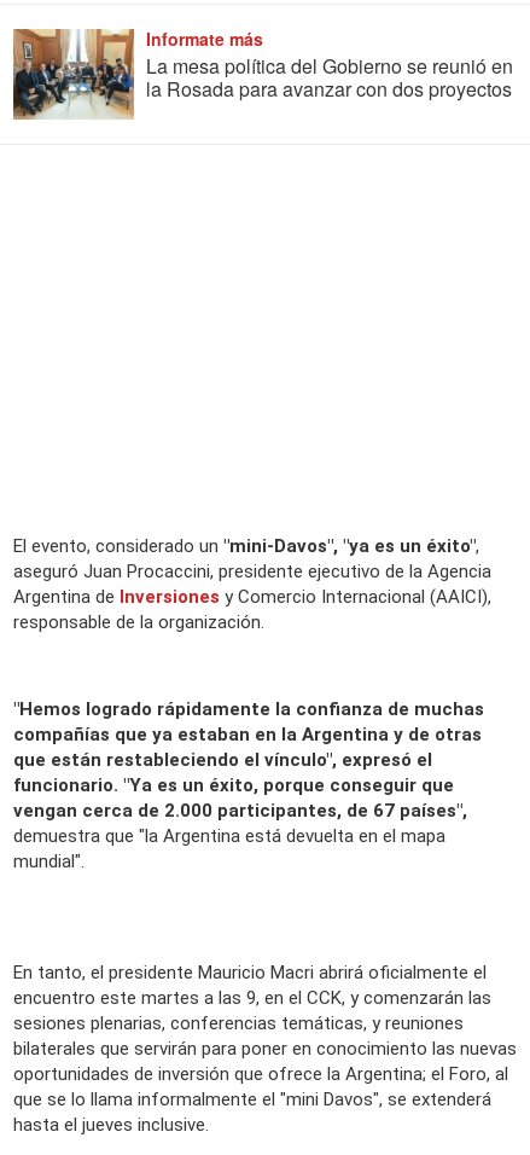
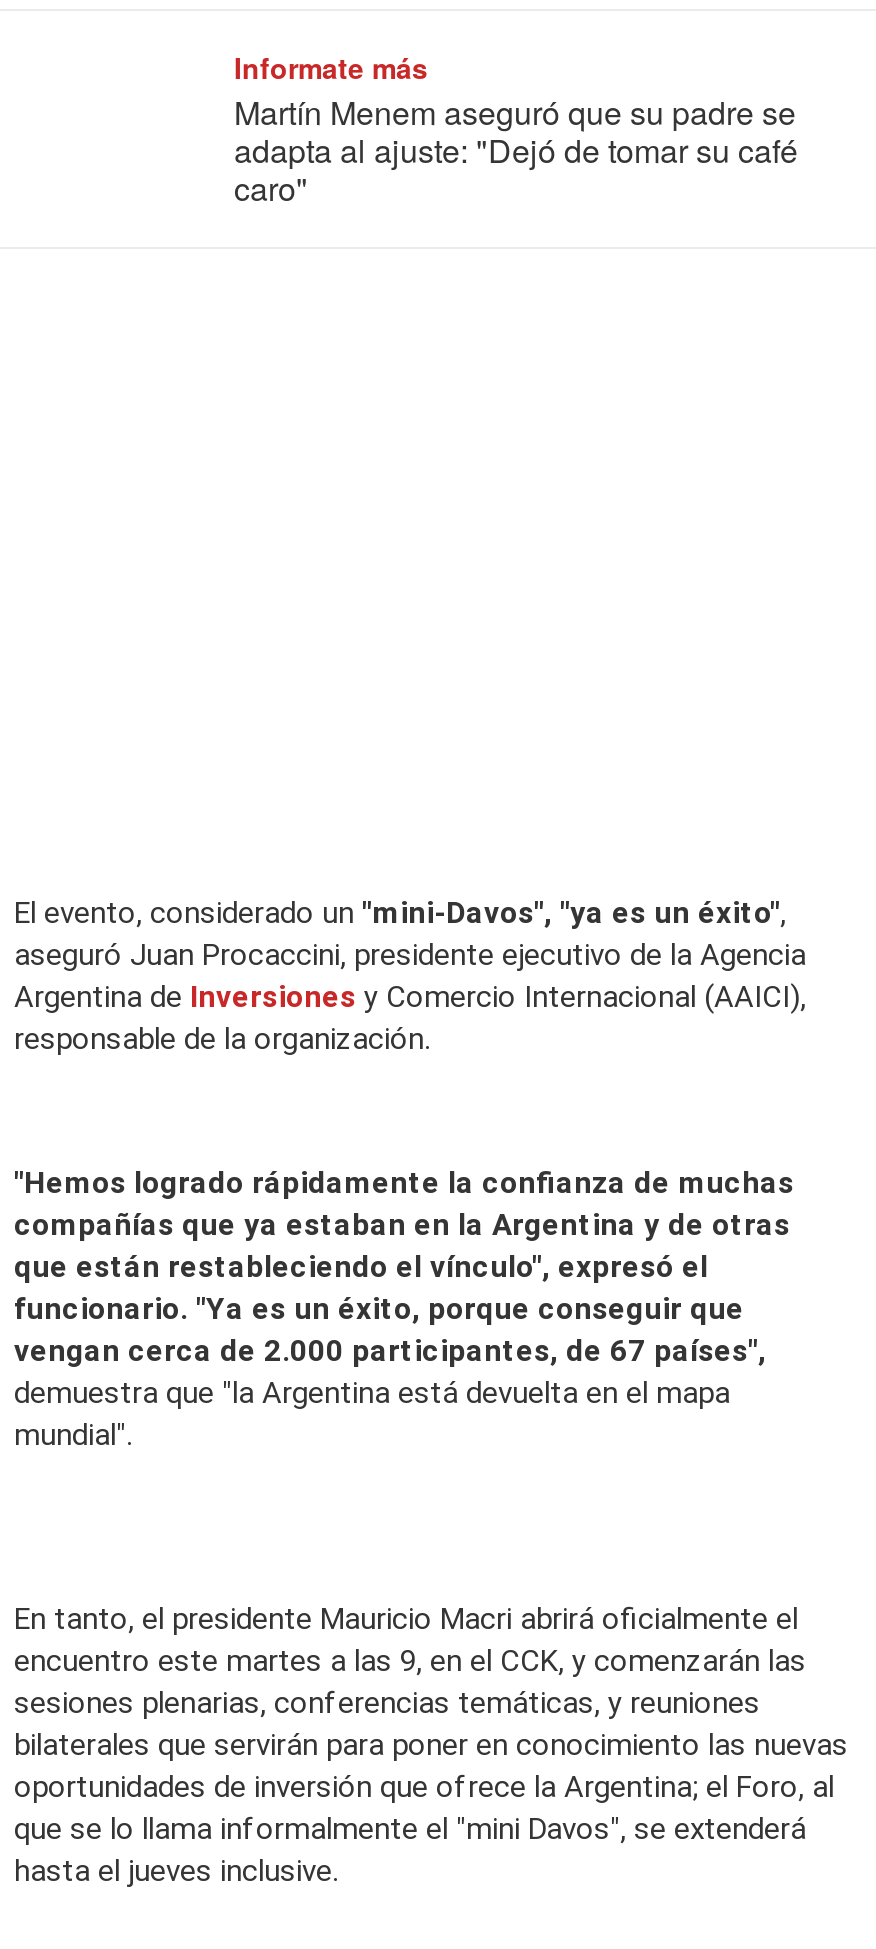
[12,28,135,121] [image] -> none
[146,52,517,103] La mesa política del Gobierno se reunió en | la Rosada para avanzar con dos proyectos -> [234,89,798,211] Martín Menem aseguró que su padre se | adapta al ajuste: "Dejó de tomar su café | caro"

